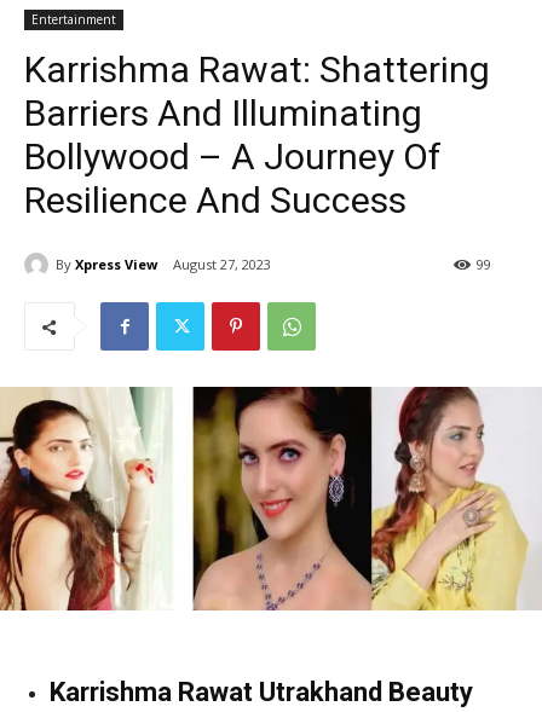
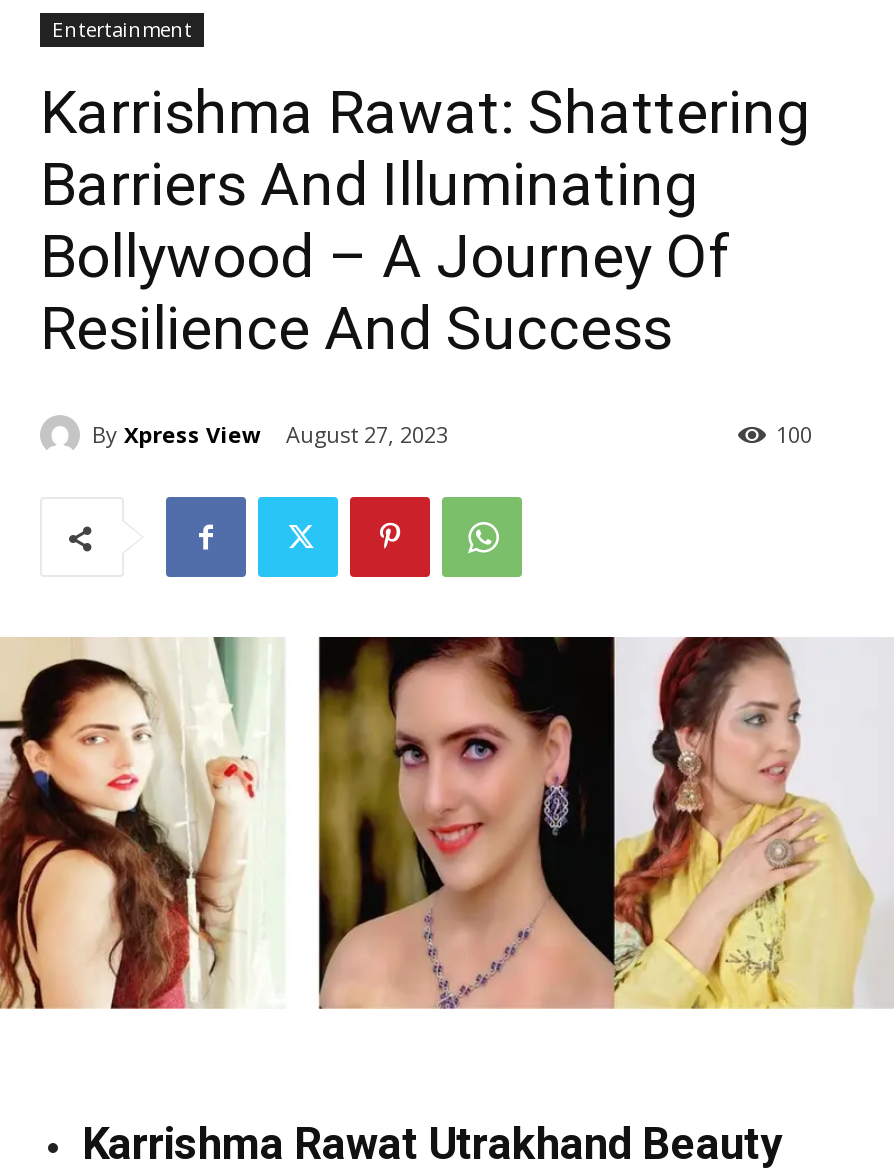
[477,255,491,273] 99 -> [776,419,812,449] 100

